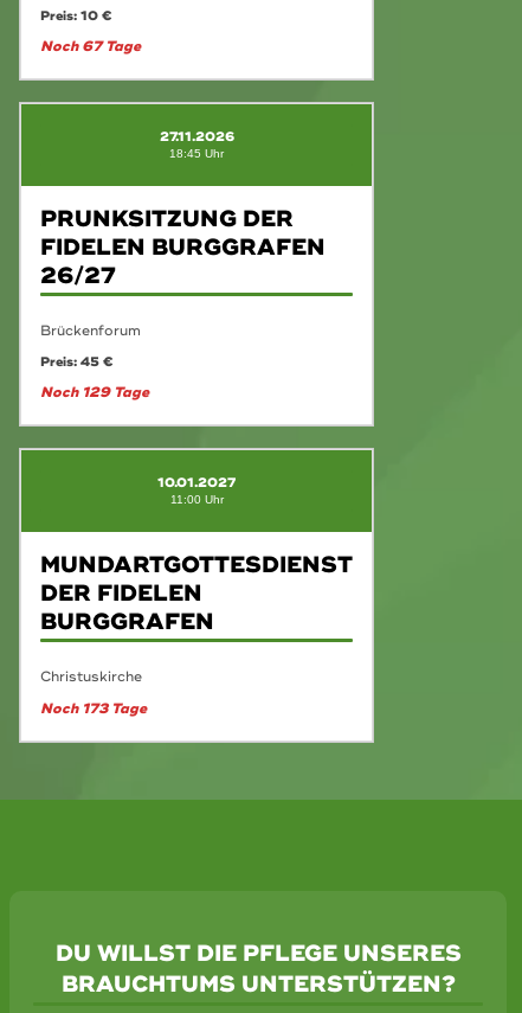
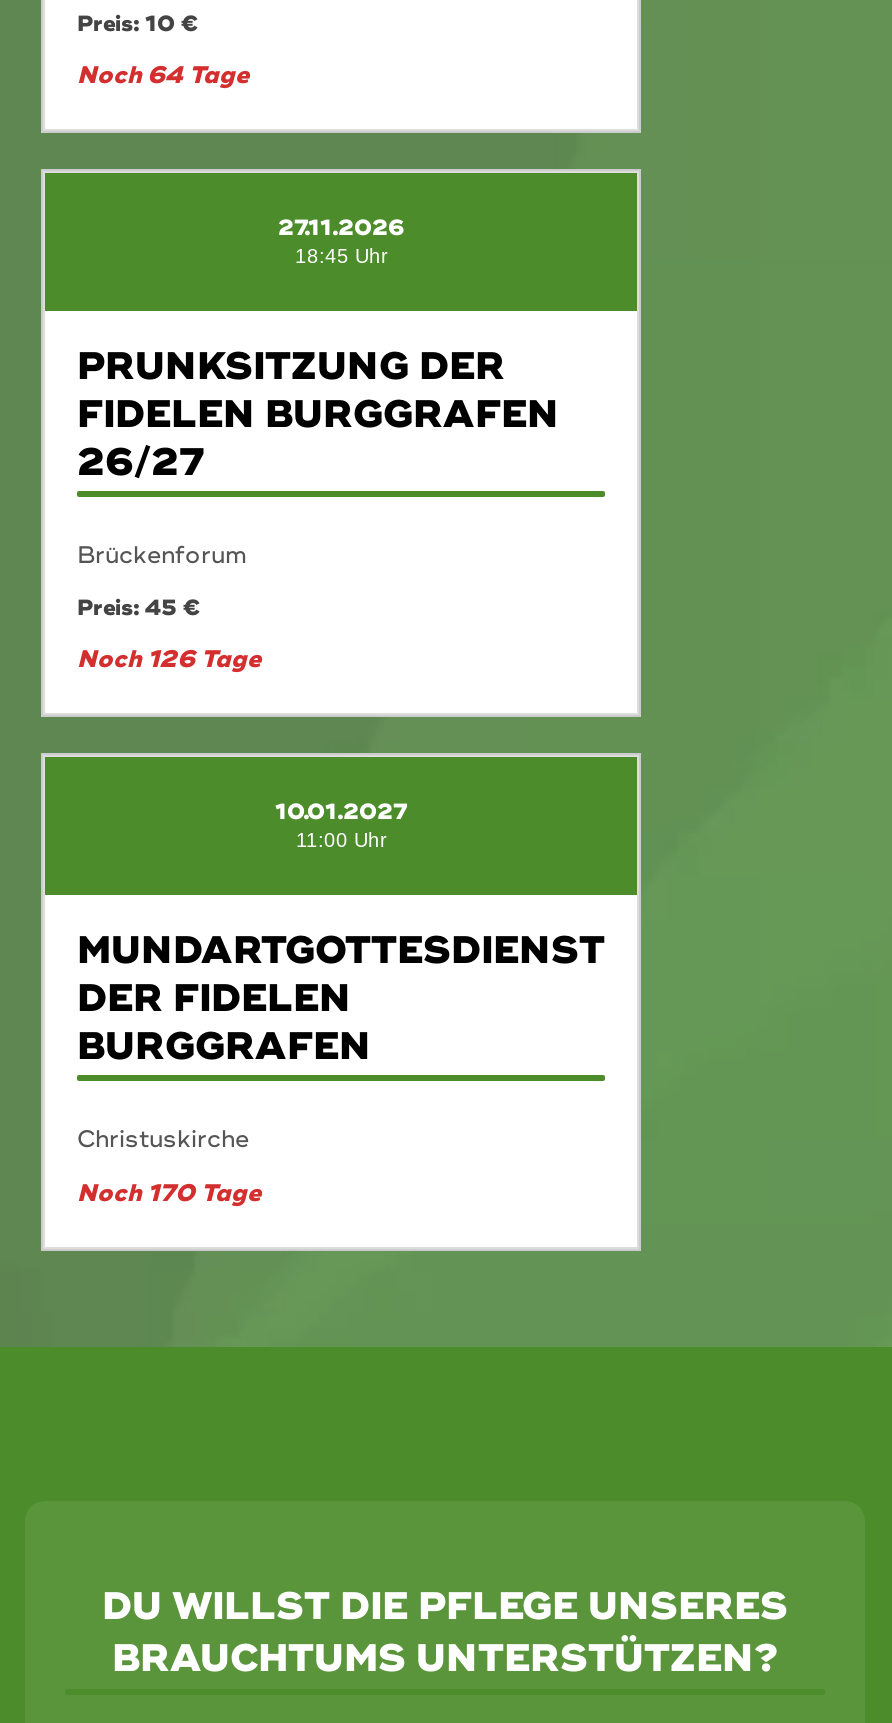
[40,37,141,56] Noch 67 Tage -> [77,59,249,91] Noch 64 Tage
[40,383,149,402] Noch 129 Tage -> [77,643,261,675] Noch 126 Tage
[40,699,147,718] Noch 173 Tage -> [77,1177,261,1209] Noch 170 Tage

